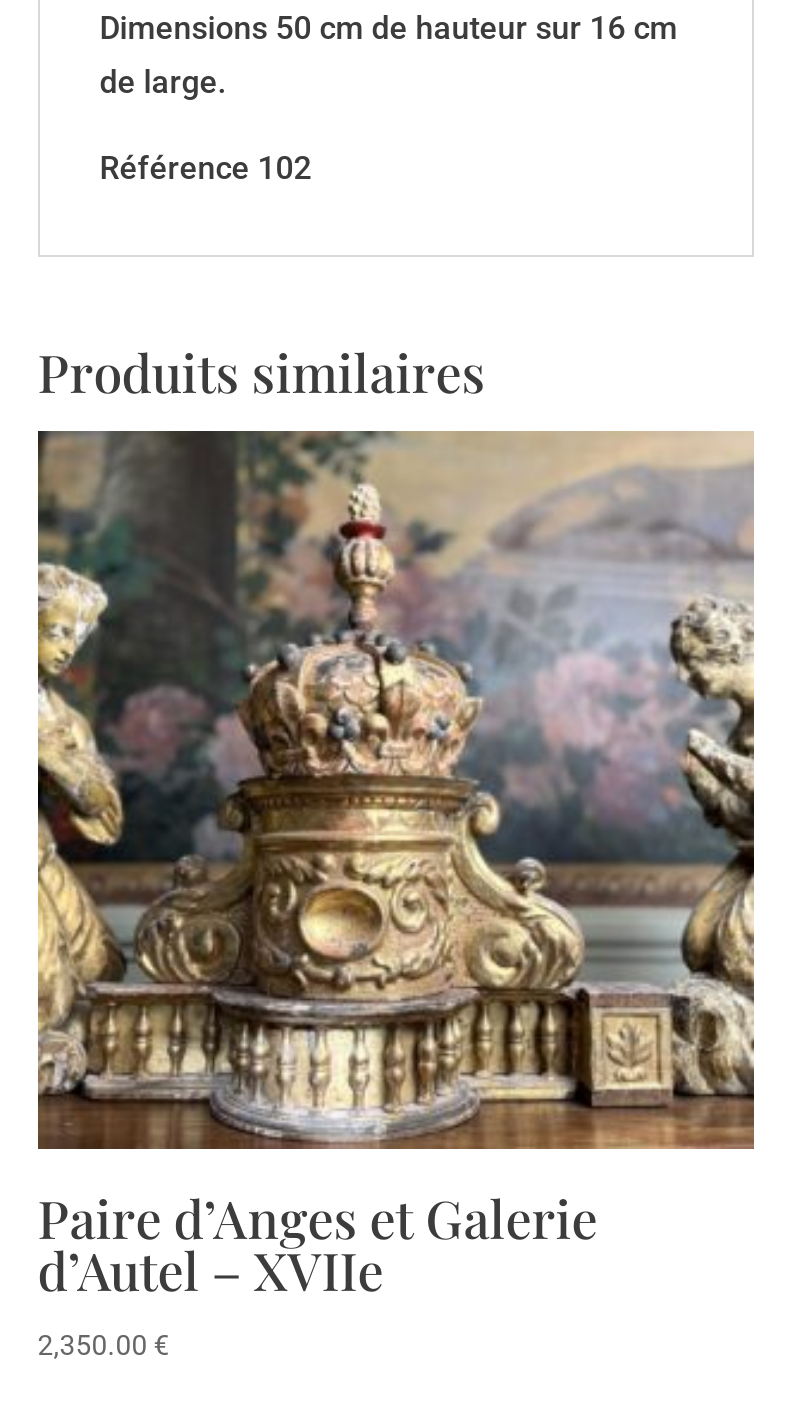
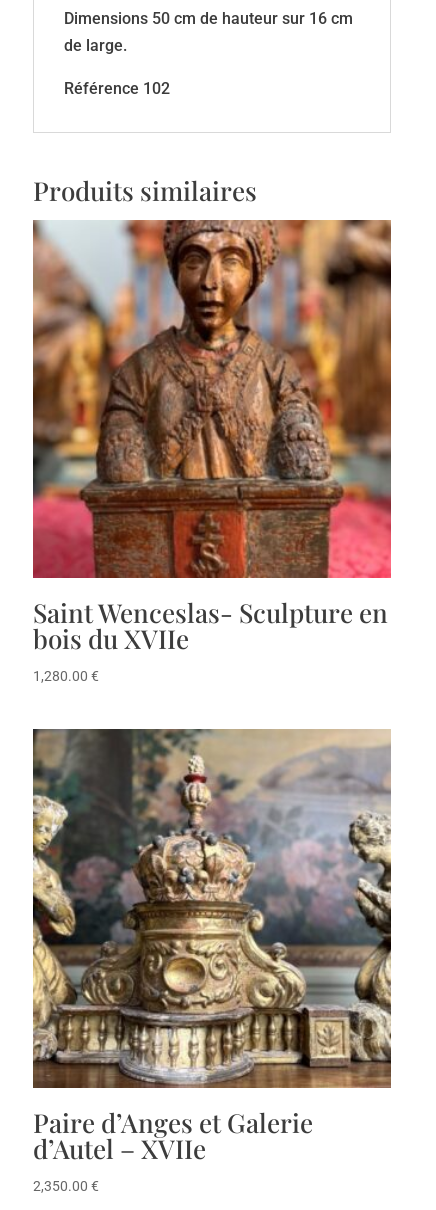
none -> [32,219,392,684] [image] | Saint Wenceslas- Sculpture en | bois du XVIIe | 1,280.00 €

